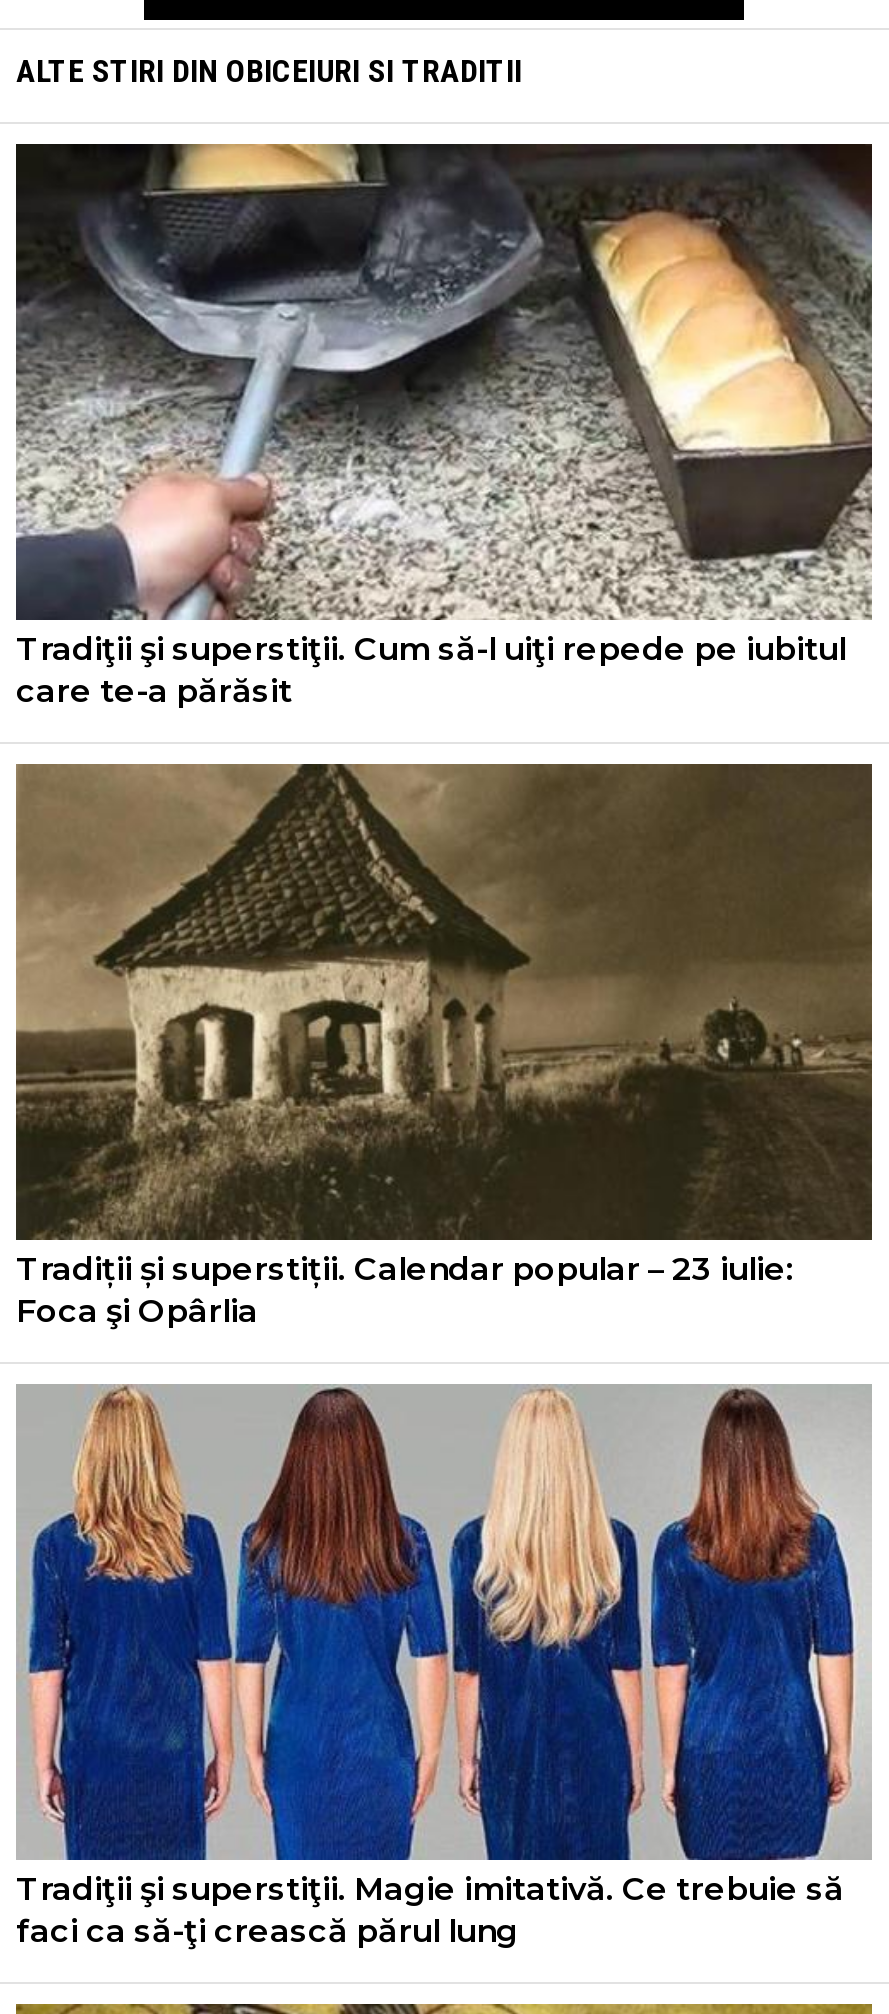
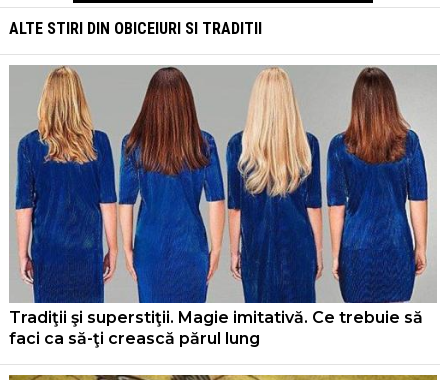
[16,142,874,711] [image] | Tradiţii şi superstiţii. Cum să-l uiţi repede pe iubitul | care te-a părăsit -> none
[16,762,874,1330] [image] | Tradiții și superstiții. Calendar popular – 23 iulie: | Foca şi Opârlia -> none

